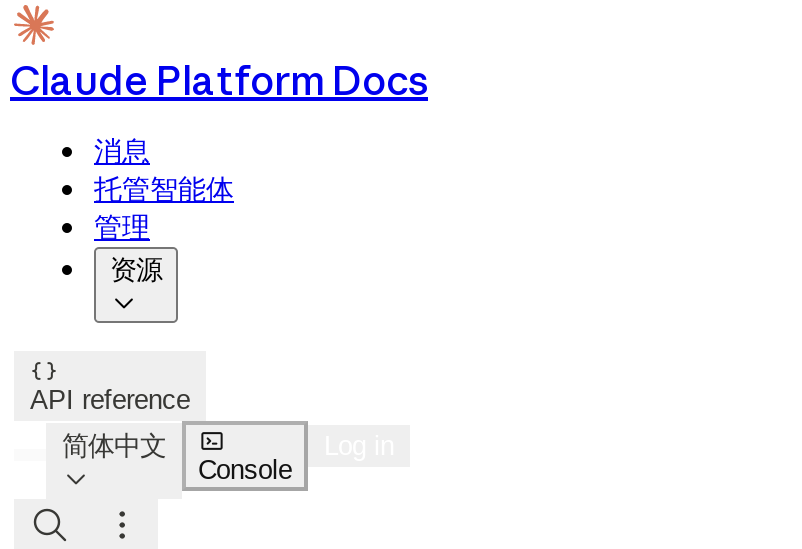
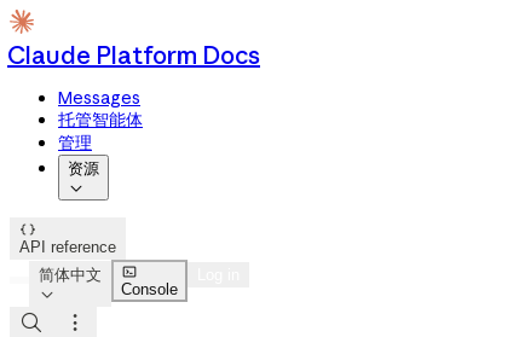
[94,133,150,169] 消息 -> [58,87,140,109] Messages

